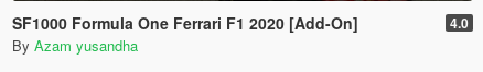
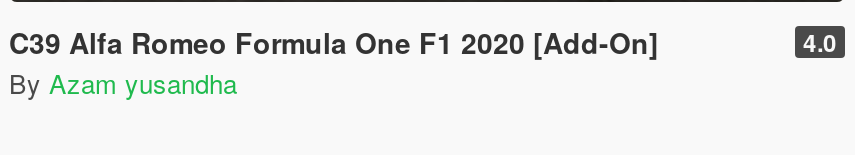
[12,12,358,34] SF1000 Formula One Ferrari F1 2020 [Add-On] -> [9,22,659,62] C39 Alfa Romeo Formula One F1 2020 [Add-On]

